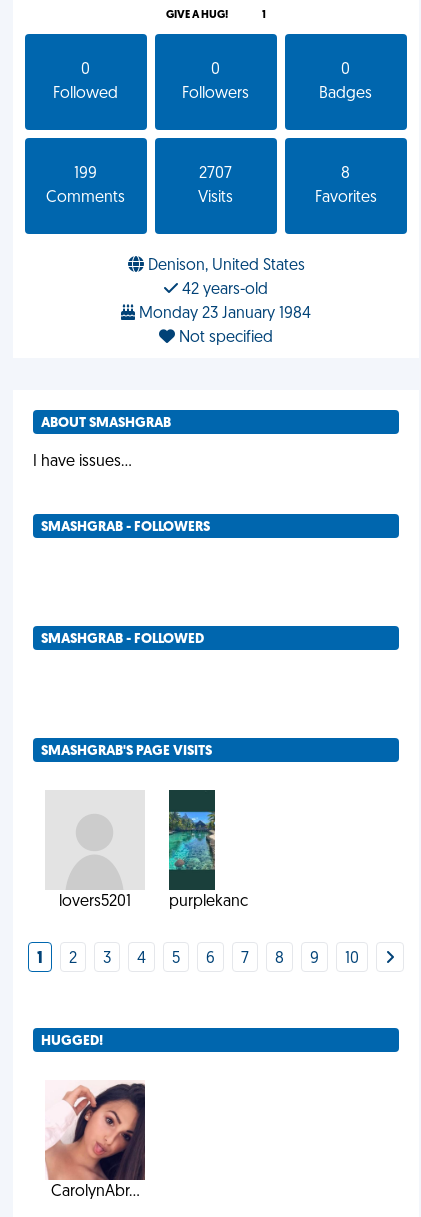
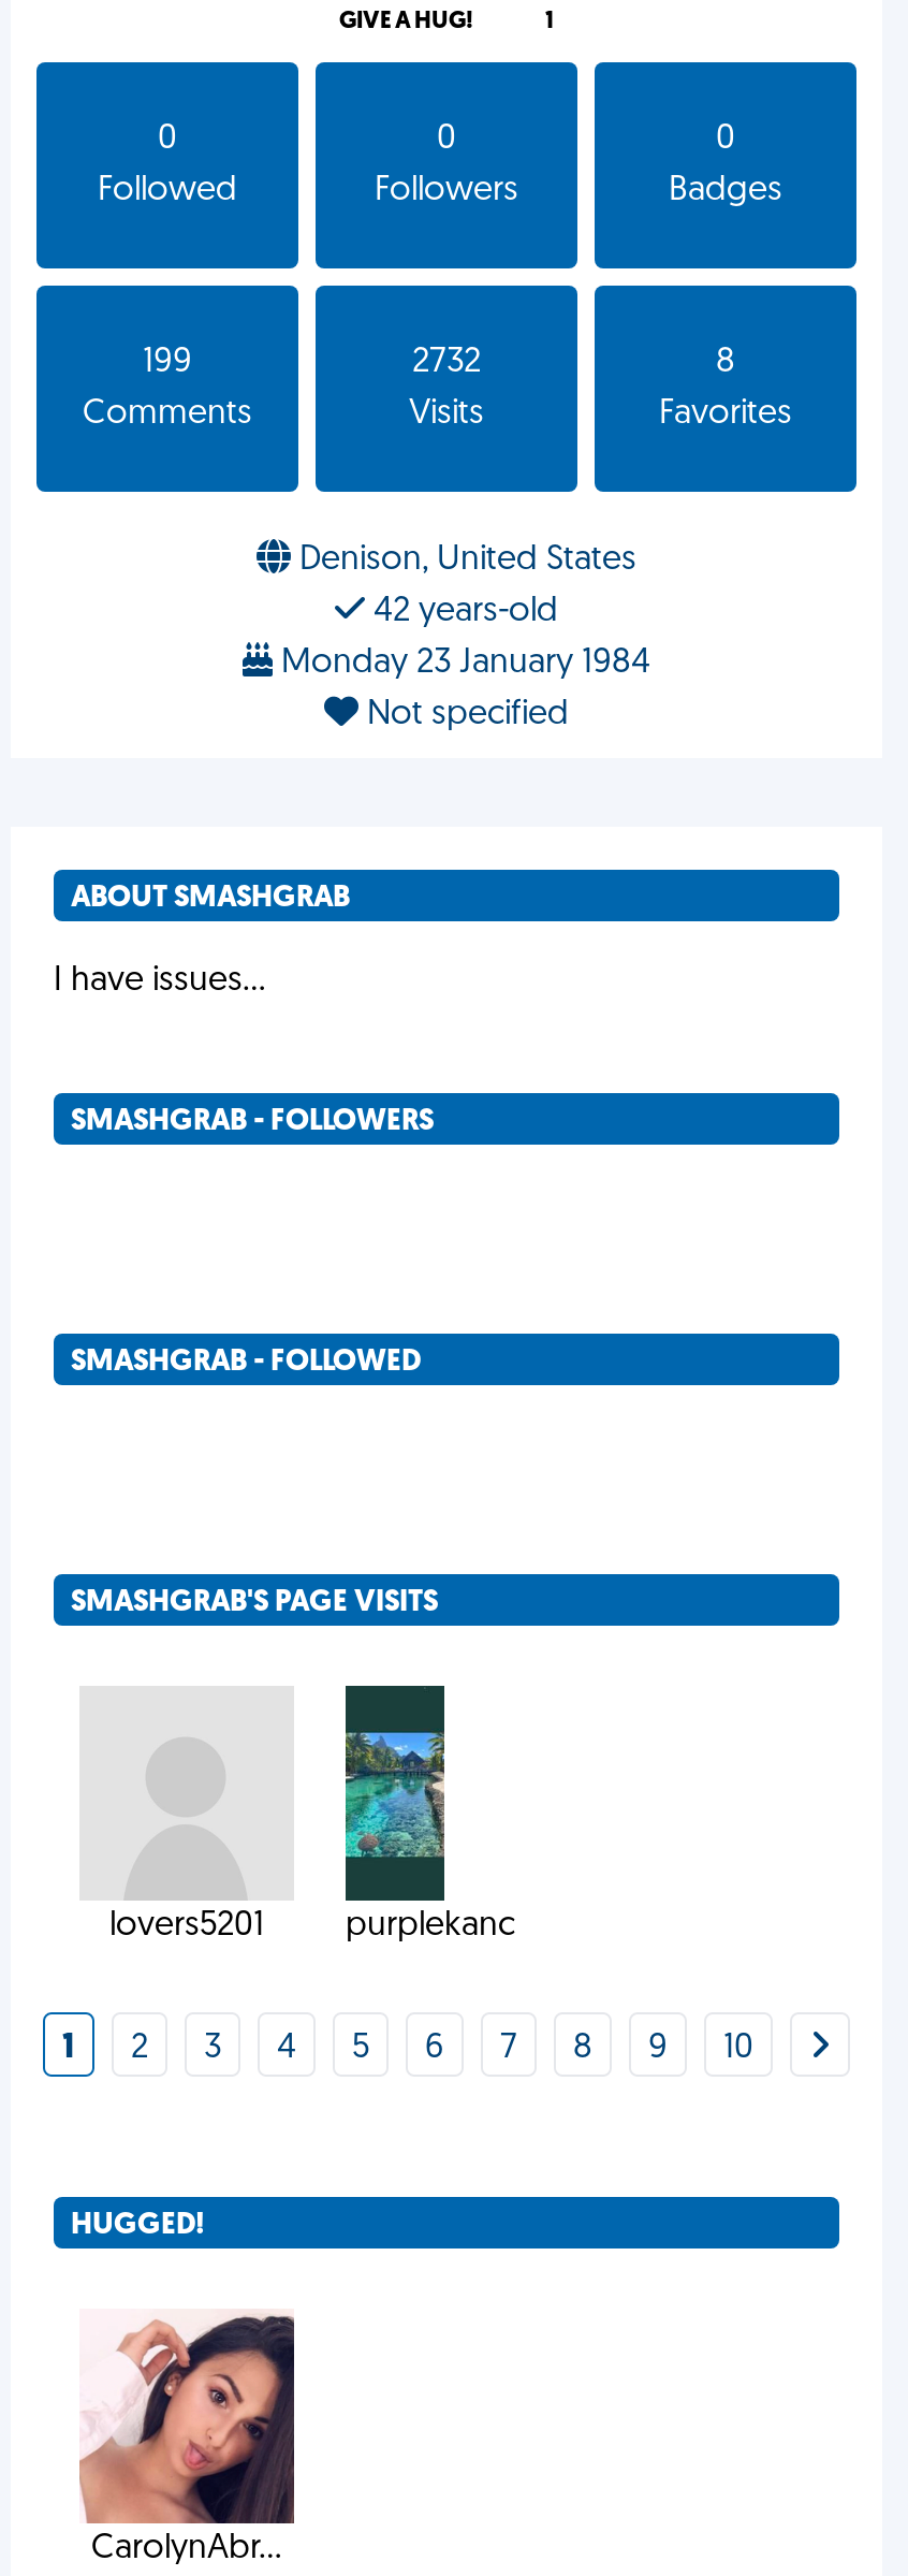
[199,166,232,182] 2707 -> [412,346,481,380] 2732

